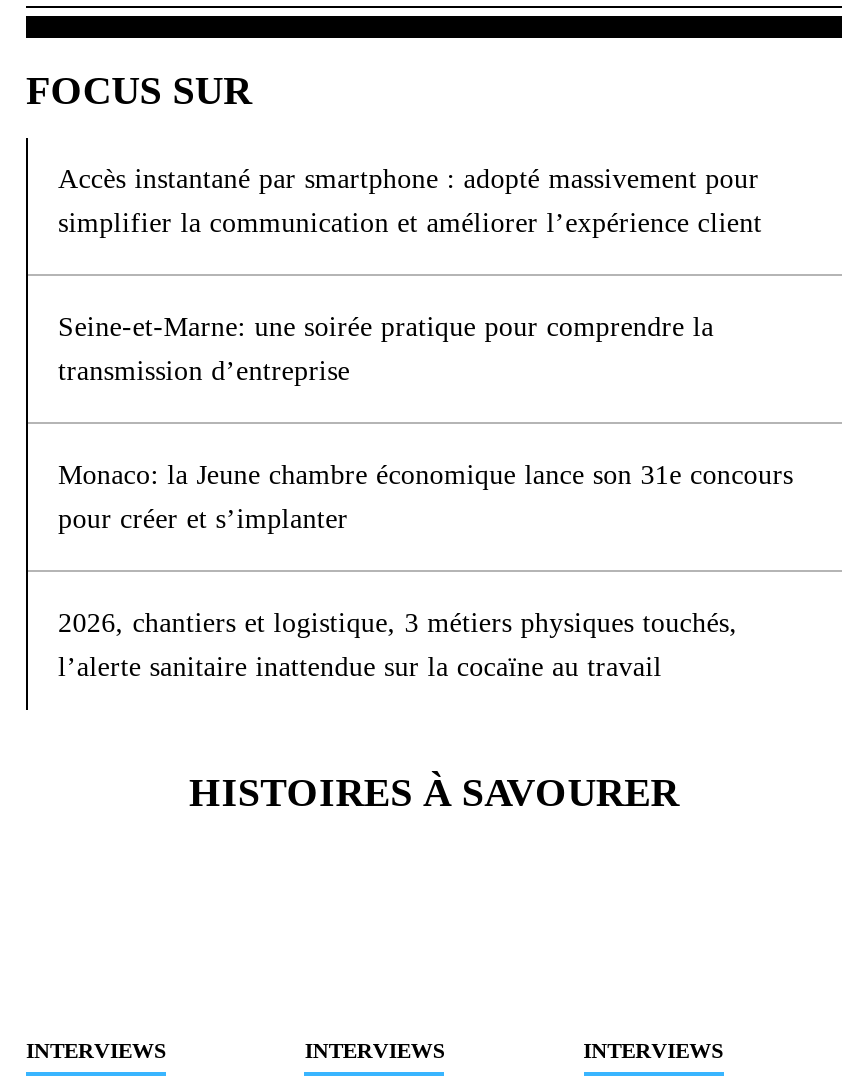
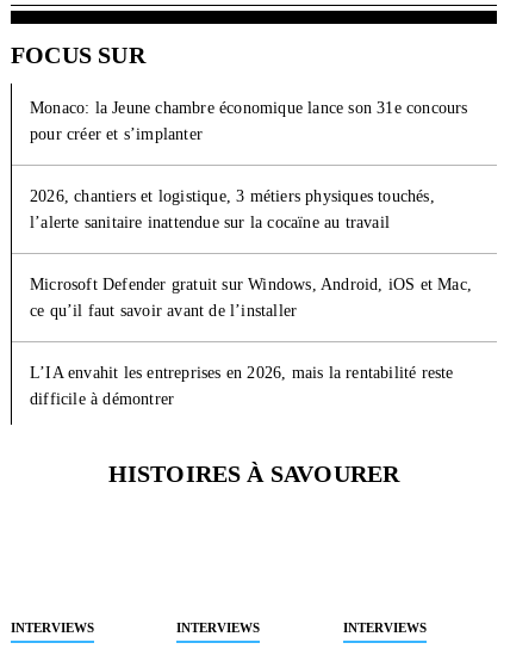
[58,165,762,387] Accès instantané par smartphone : adopté massivement pour | simplifier la communication et améliorer l’expérience client | Seine-et-Marne: une soirée pratique pour comprendre la | transmission d’entreprise -> none
moved [58,461,793,683] -> [30,99,468,232]: Monaco: la Jeune chambre économique lance son 31e concours | pour créer et s’implanter | 2026, chantiers et logistique, 3 métiers physiques touchés, | l’alerte sanitaire inattendue sur la cocaïne au travail
none -> [30,276,472,408] Microsoft Defender gratuit sur Windows, Android, iOS et Mac, | ce qu’il faut savoir avant de l’installer | L’IA envahit les entreprises en 2026, mais la rentabilité reste | difficile à démontrer

